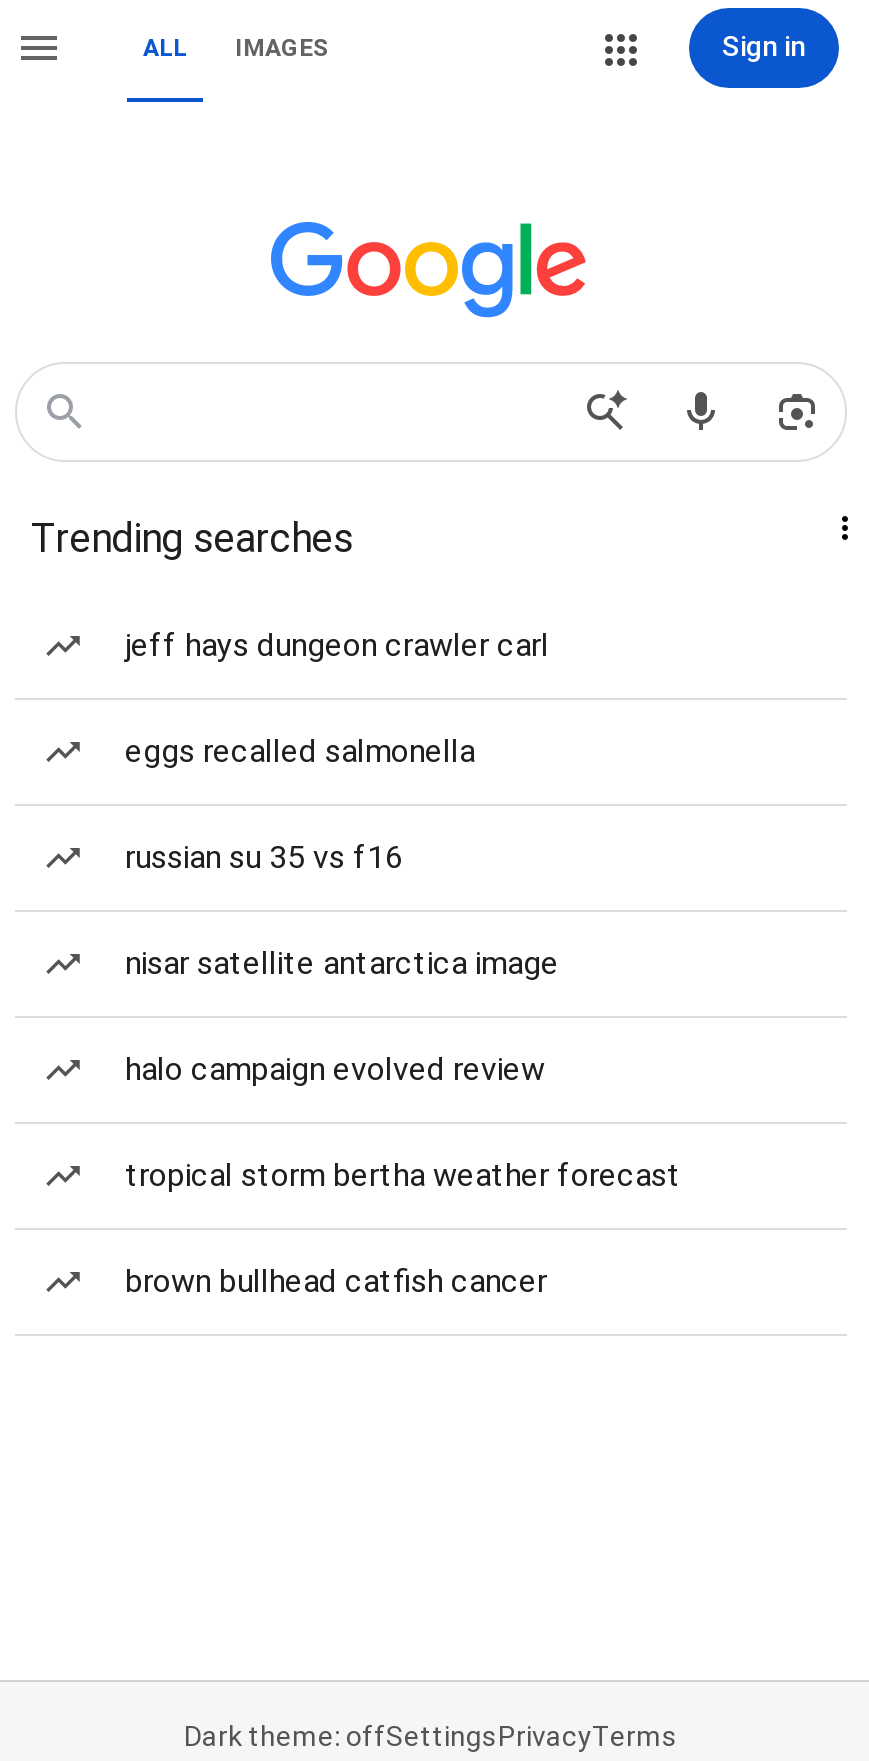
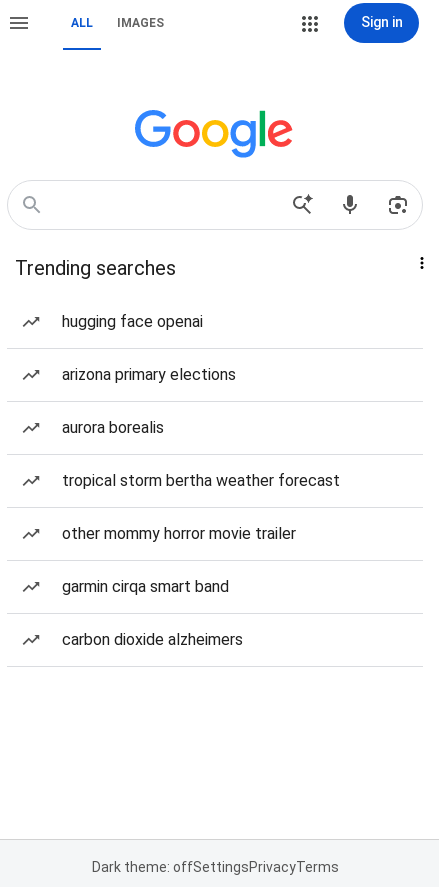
[125,626,559,1088] jeff hays dungeon crawler carl | eggs recalled salmonella | russian su 35 vs f16 | nisar satellite antarctica image | halo campaign evolved review -> [62,312,236,437] hugging face openai | arizona primary elections | aurora borealis
moved [125,1156,681,1194] -> [62,471,340,490]: tropical storm bertha weather forecast
[125,1262,547,1300] brown bullhead catfish cancer -> [62,524,296,649] other mommy horror movie trailer | garmin cirqa smart band | carbon dioxide alzheimers

